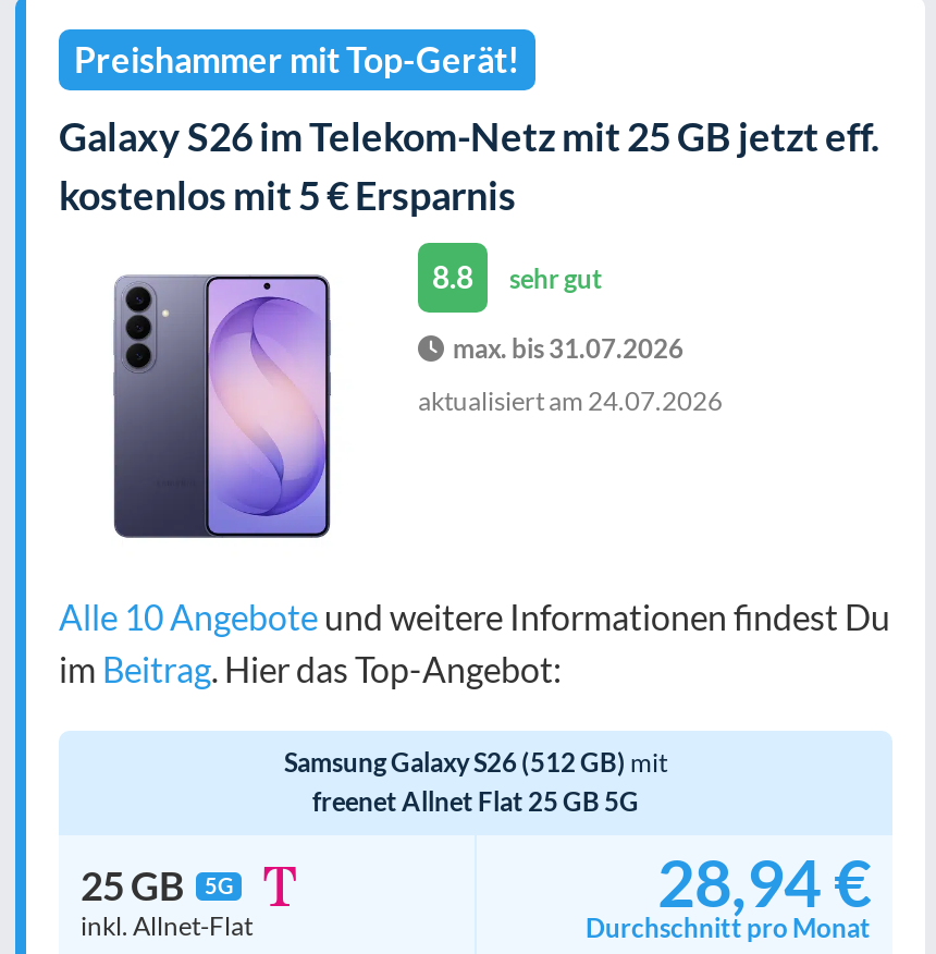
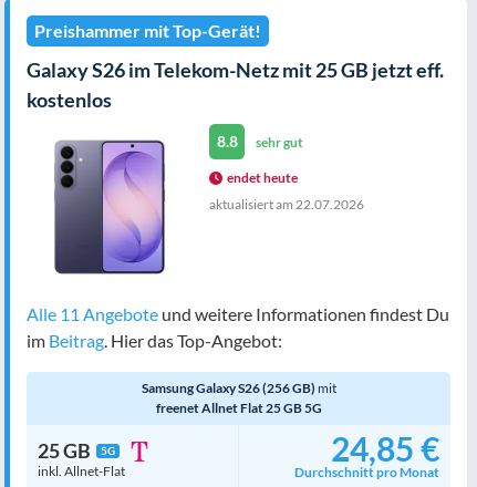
[59,172,516,220] kostenlos mit 5 € Ersparnis -> [27,87,112,112] kostenlos
[453,333,683,365] max. bis 31.07.2026 -> [227,169,298,186] endet heute
[418,385,723,418] aktualisiert am 24.07.2026 -> [209,196,364,212] aktualisiert am 22.07.2026
[59,596,890,638] Alle 10 Angebote und weitere Informationen findest Du -> [27,303,449,324] Alle 11 Angebote und weitere Informationen findest Du
[284,747,667,779] Samsung Galaxy S26 (512 GB) mit -> [141,379,336,396] Samsung Galaxy S26 (256 GB) mit
[657,842,871,921] 28,94 € -> [331,428,439,468] 24,85 €

